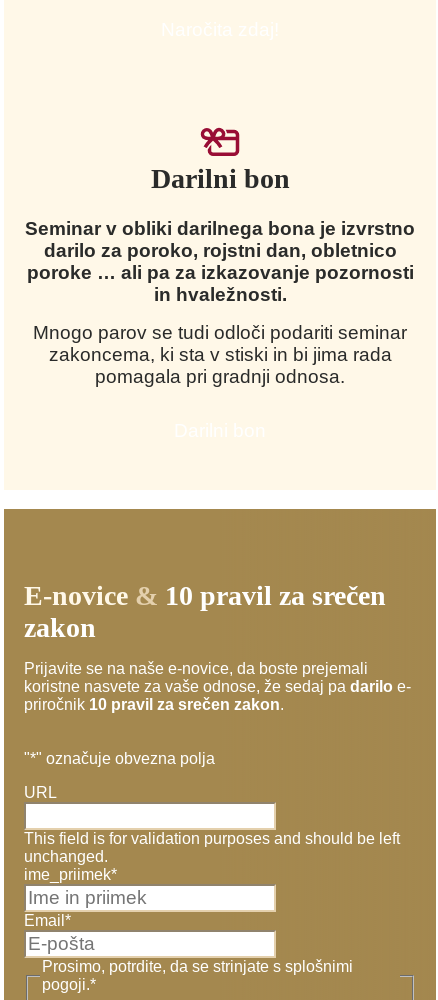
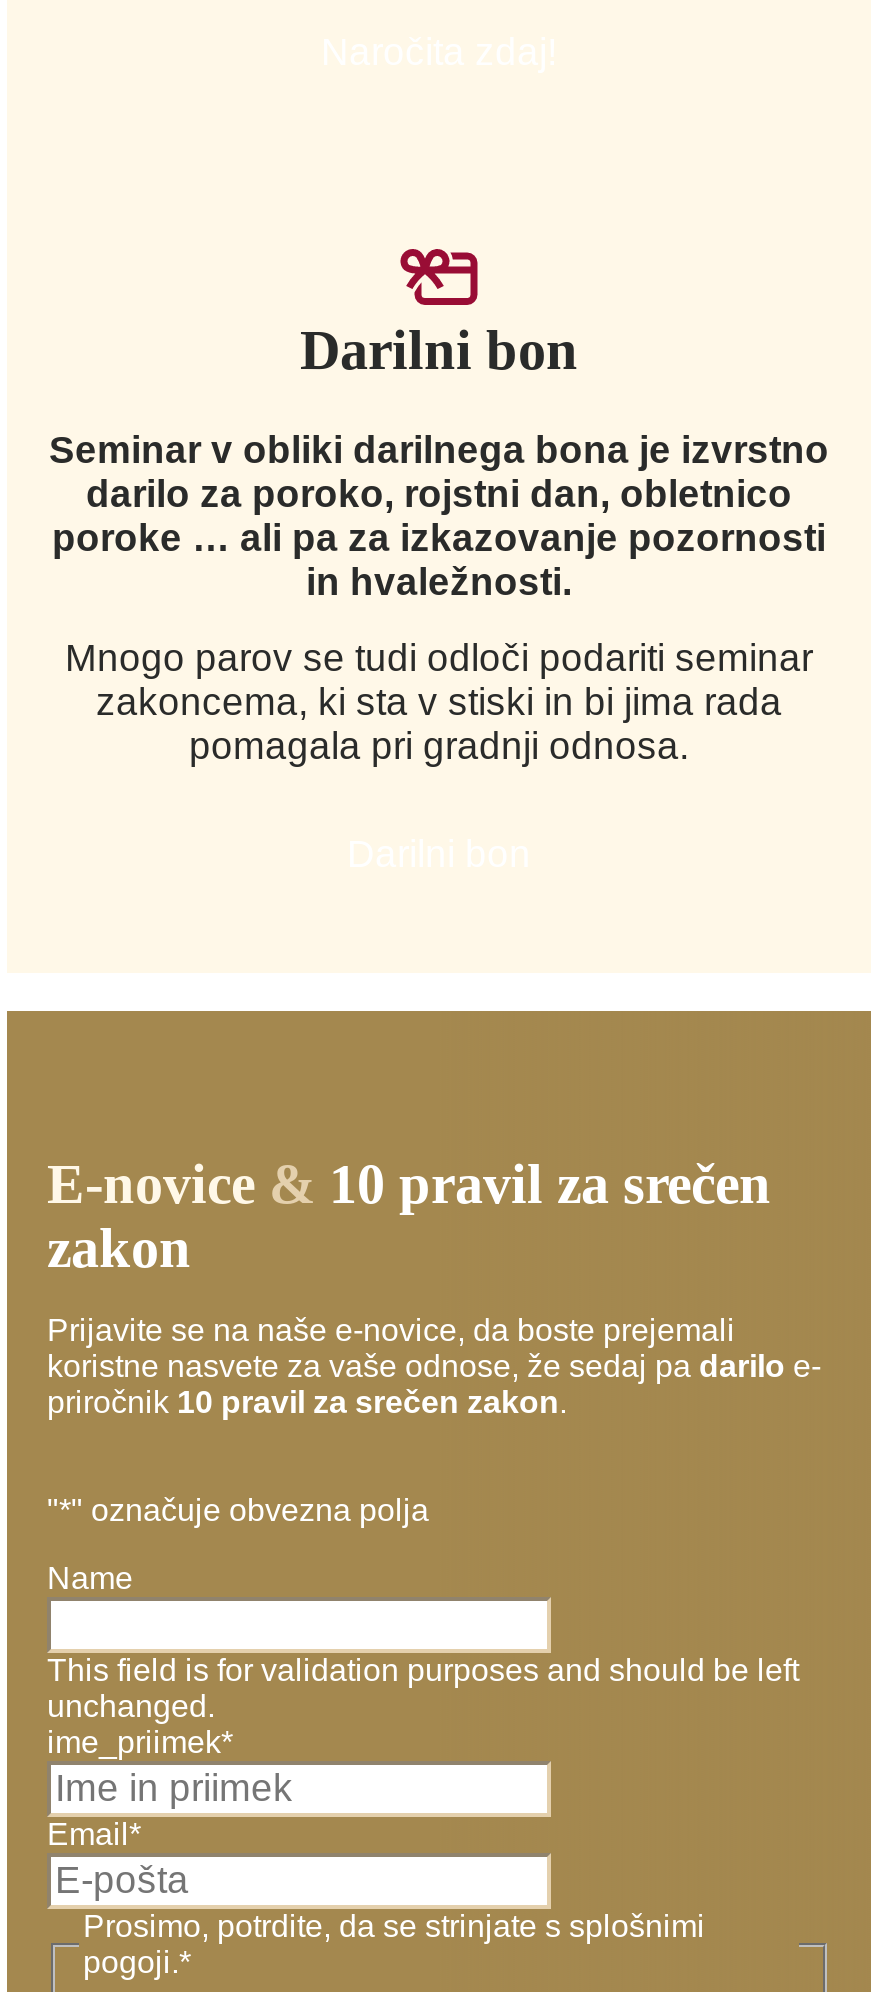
[24,784,57,801] URL -> [47,1562,133,1596] Name

